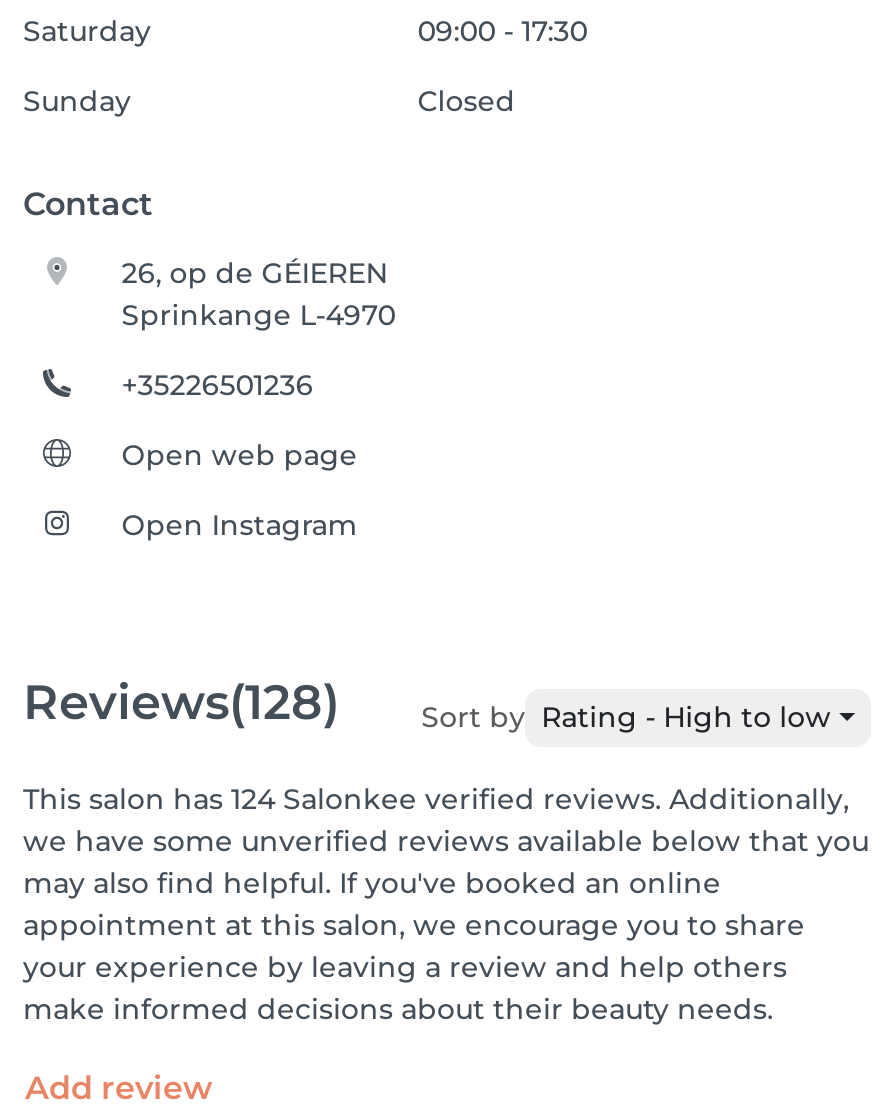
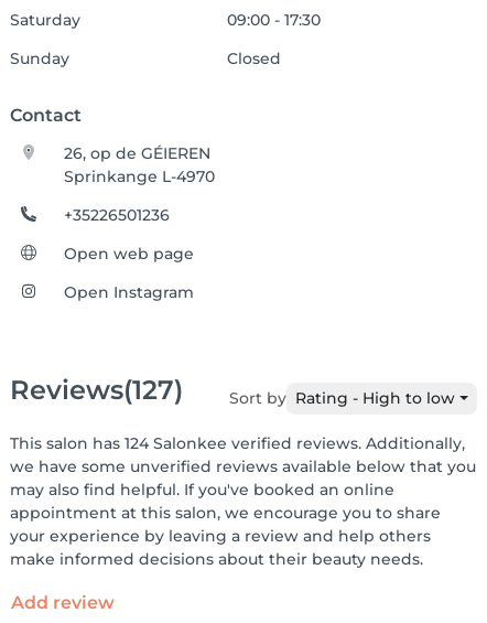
[23,672,339,730] Reviews(128) -> [10,373,183,405] Reviews(127)

